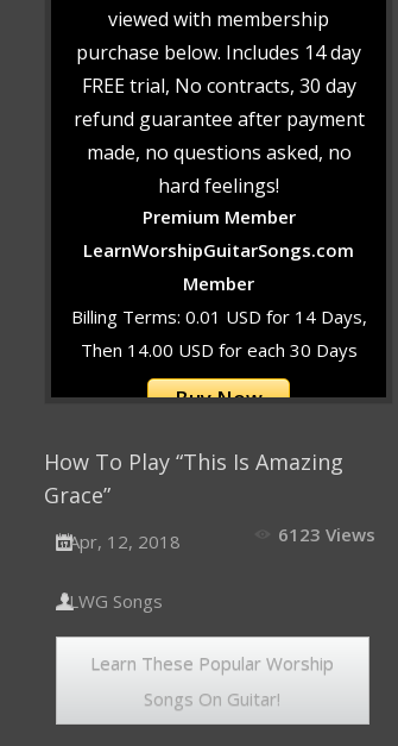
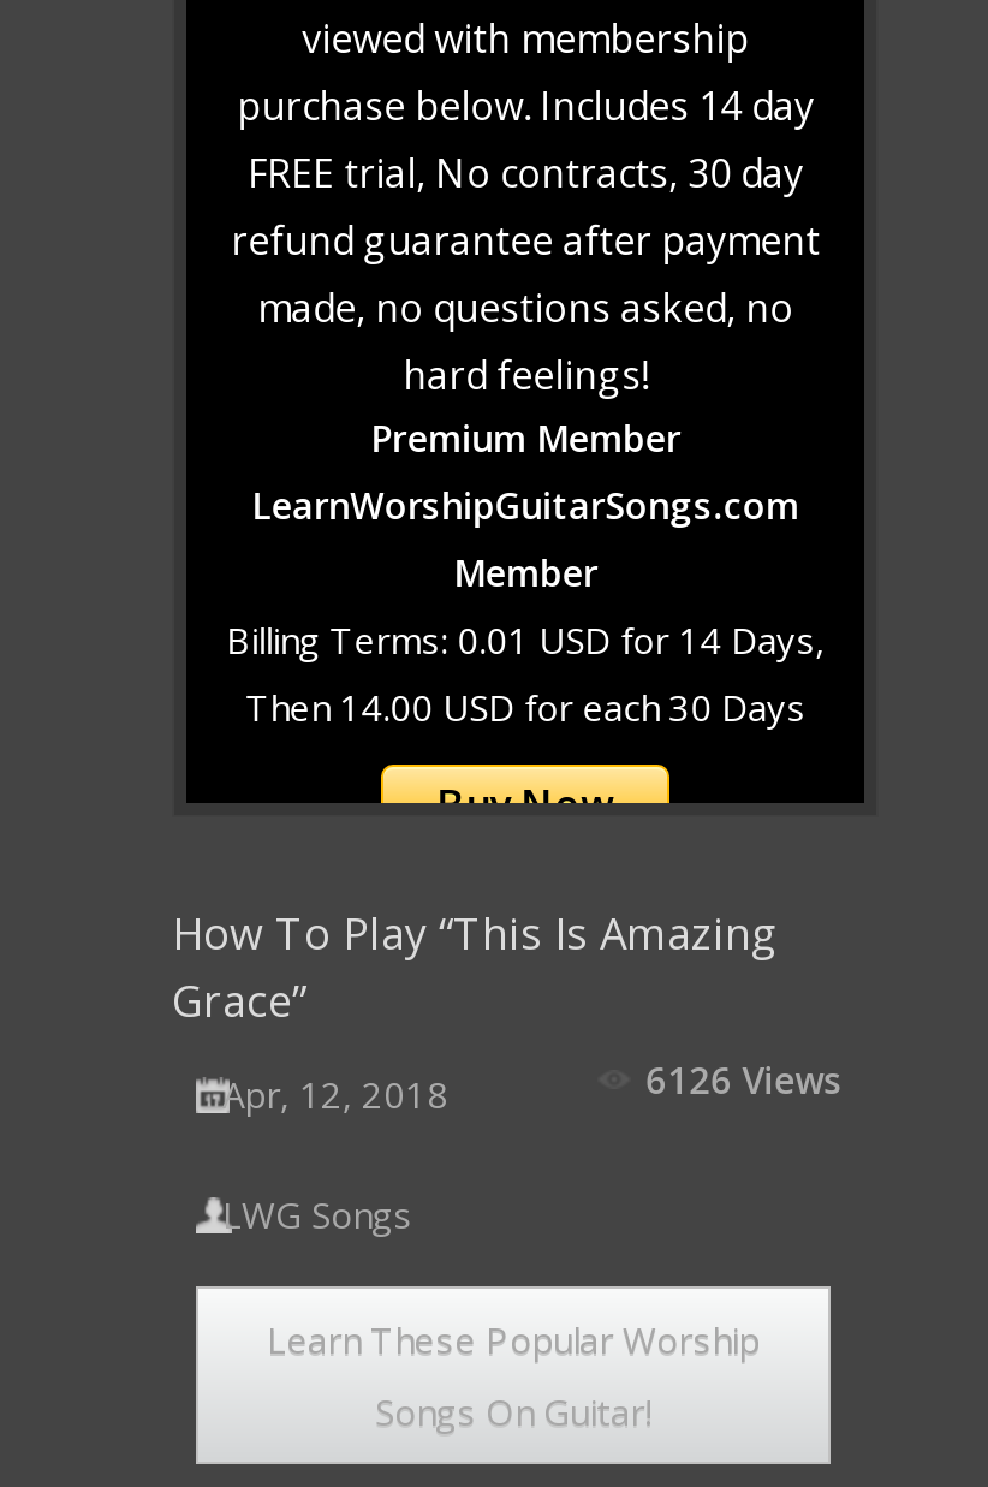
[278,522,376,546] 6123 Views -> [646,1055,843,1103] 6126 Views

